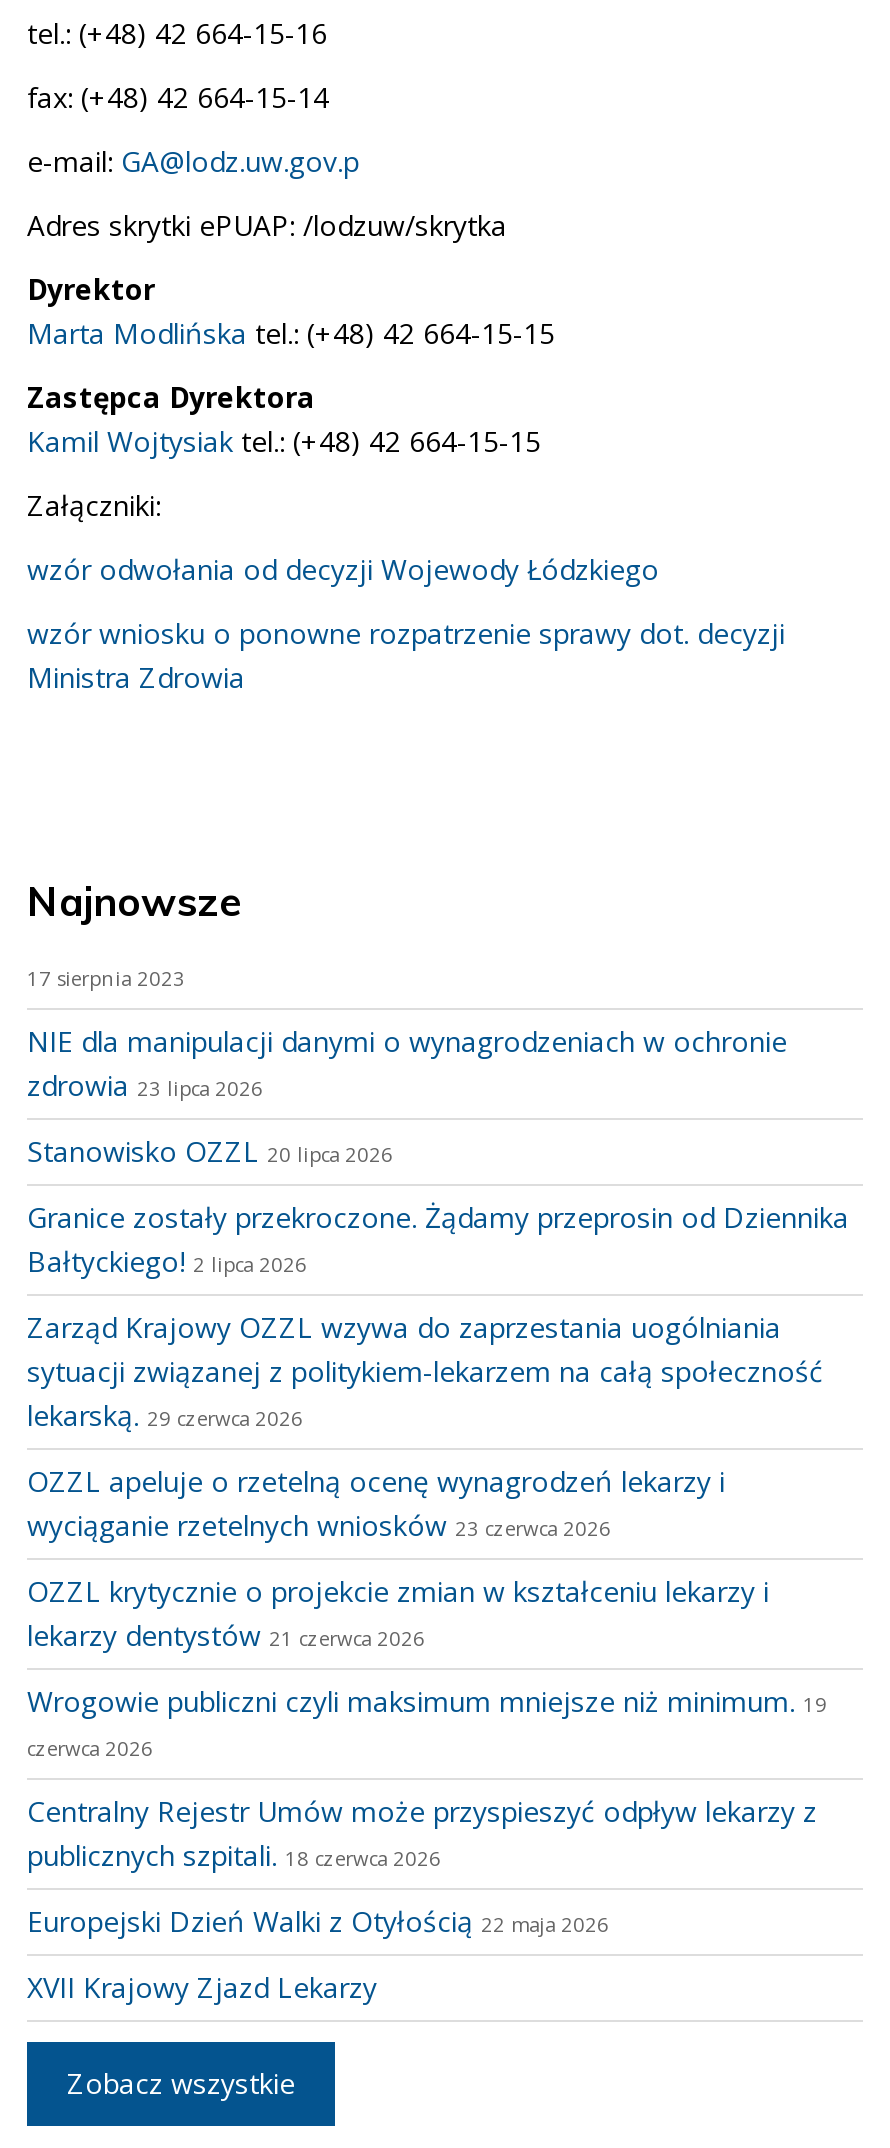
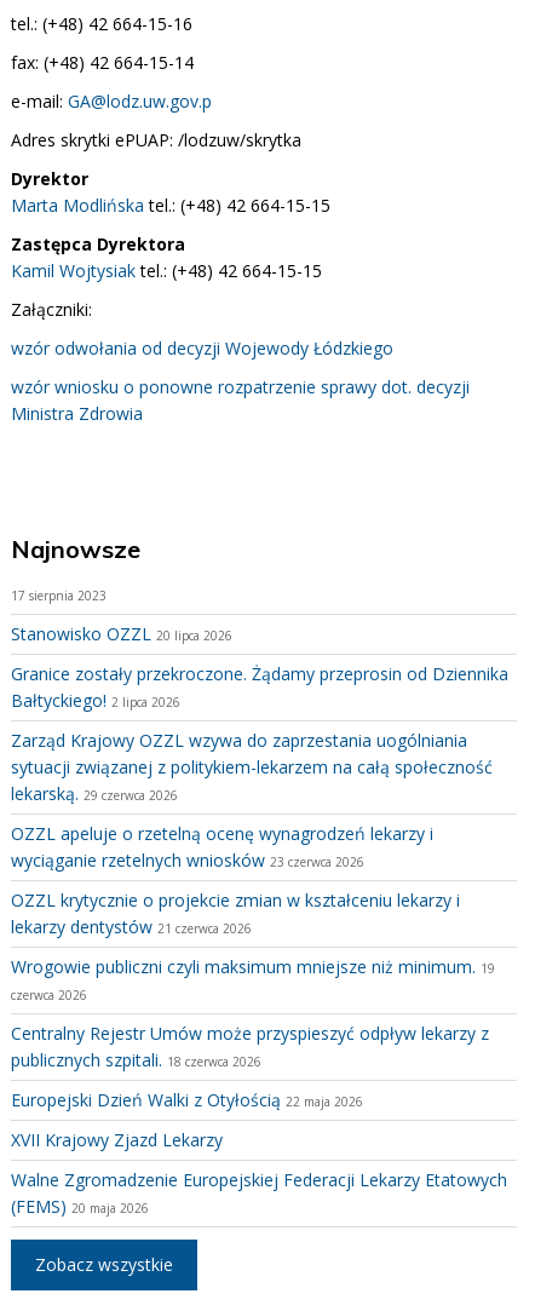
[27,1022,787,1104] NIE dla manipulacji danymi o wynagrodzeniach w ochronie | zdrowia 23 lipca 2026 -> none
moved [27,1132,849,2006] -> [11,622,508,1151]: Stanowisko OZZL 20 lipca 2026 | Granice zostały przekroczone. Żądamy przeprosin od Dziennika | Bałtyckiego! 2 lipca 2026 | ... | Europejski Dzień Walki z Otyłością 22 maja 2026 | XVII Krajowy Zjazd Lekarzy
none -> [11,1168,507,1218] Walne Zgromadzenie Europejskiej Federacji Lekarzy Etatowych | (FEMS) 20 maja 2026

